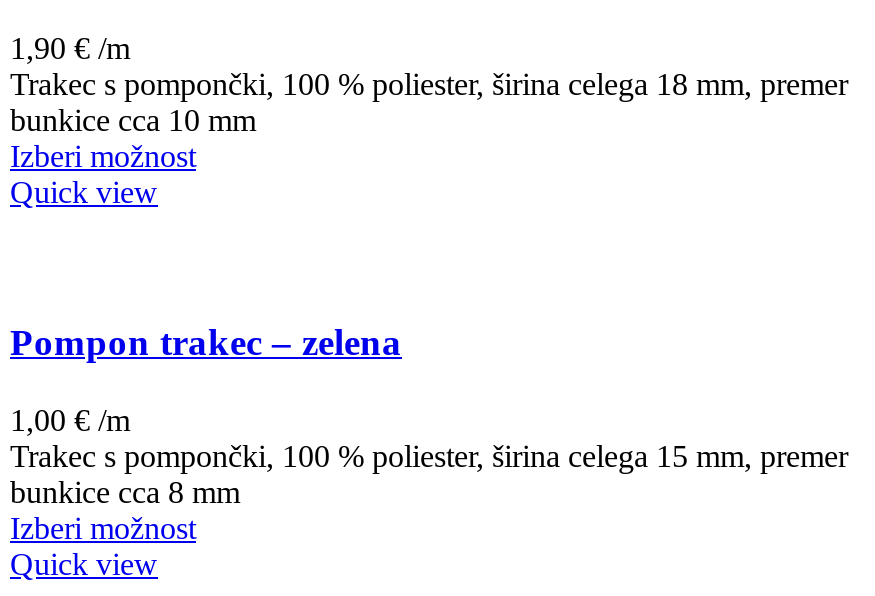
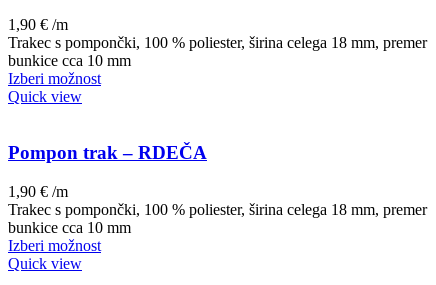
[10,321,402,363] Pompon trakec – zelena -> [8,142,207,163] Pompon trak – RDEČA
[10,402,130,436] 1,00 €/m -> [8,183,68,200] 1,90 €/m
[10,438,848,472] Trakec s pompončki, 100 % poliester, širina celega 15 mm, premer -> [8,201,427,218] Trakec s pompončki, 100 % poliester, širina celega 18 mm, premer
[10,474,240,508] bunkice cca 8 mm -> [8,219,131,236] bunkice cca 10 mm

